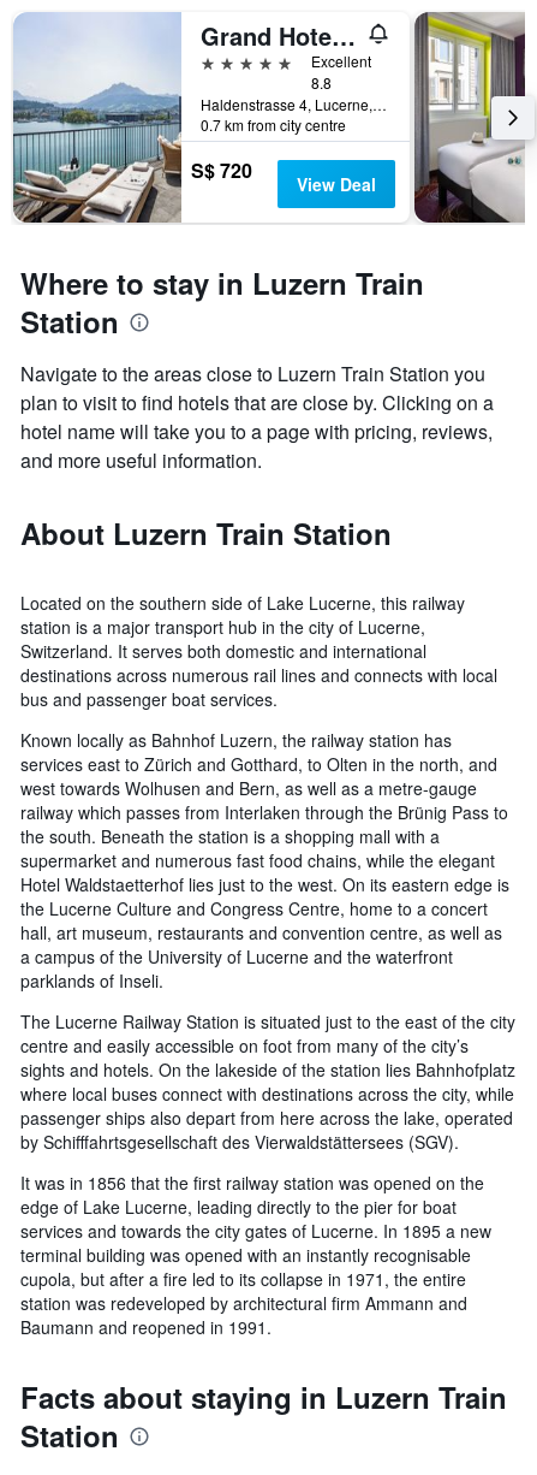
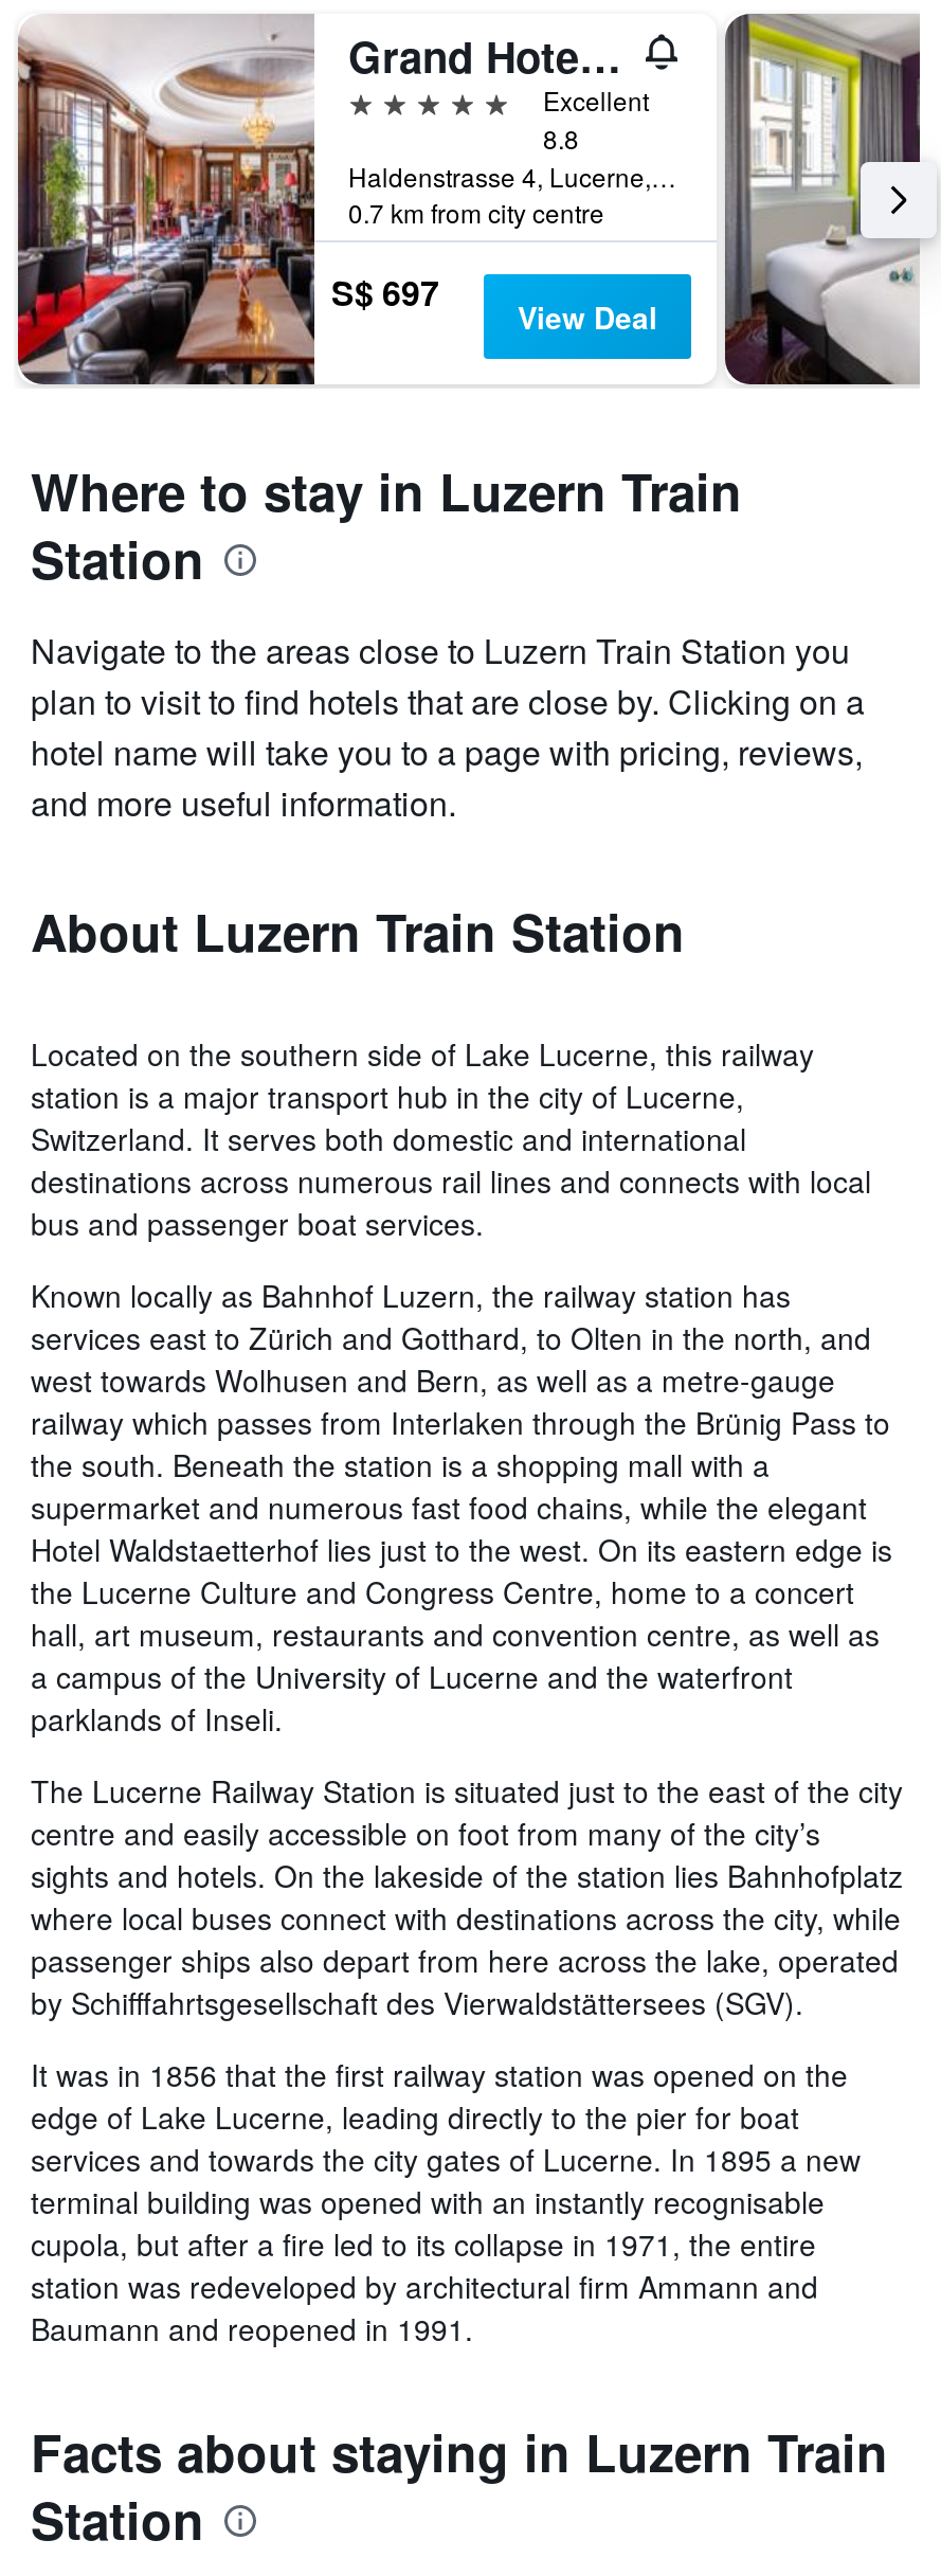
[12,12,376,224] [image] | S$ 720 View Deal -> [16,14,657,386] [image] | S$ 697 View Deal

